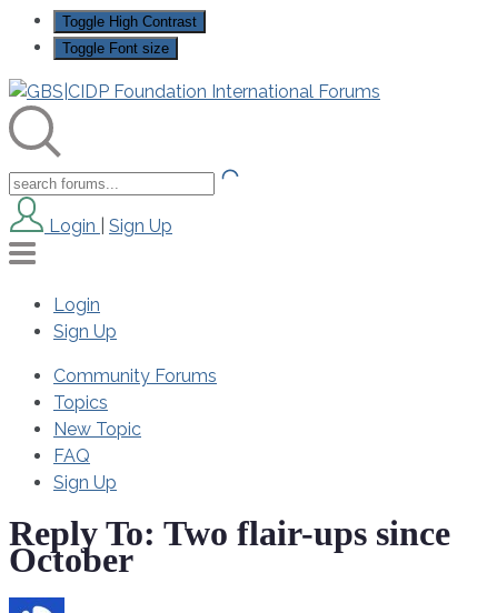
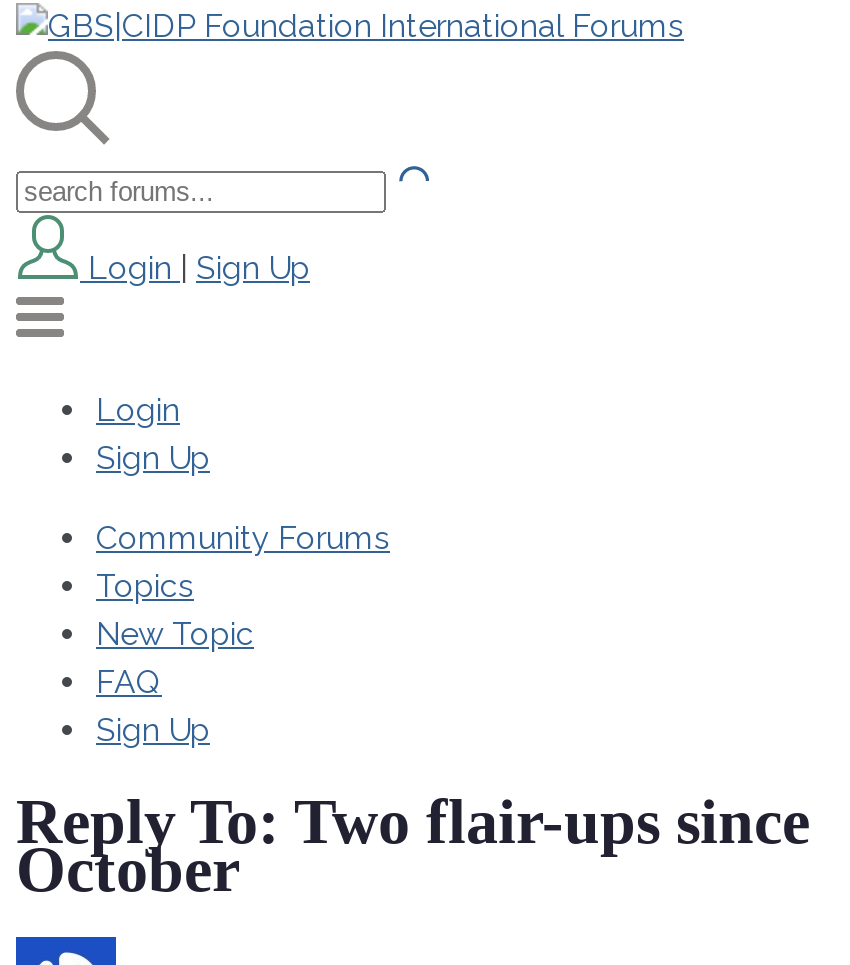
[62,13,197,57] Toggle High Contrast | Toggle Font size -> none

